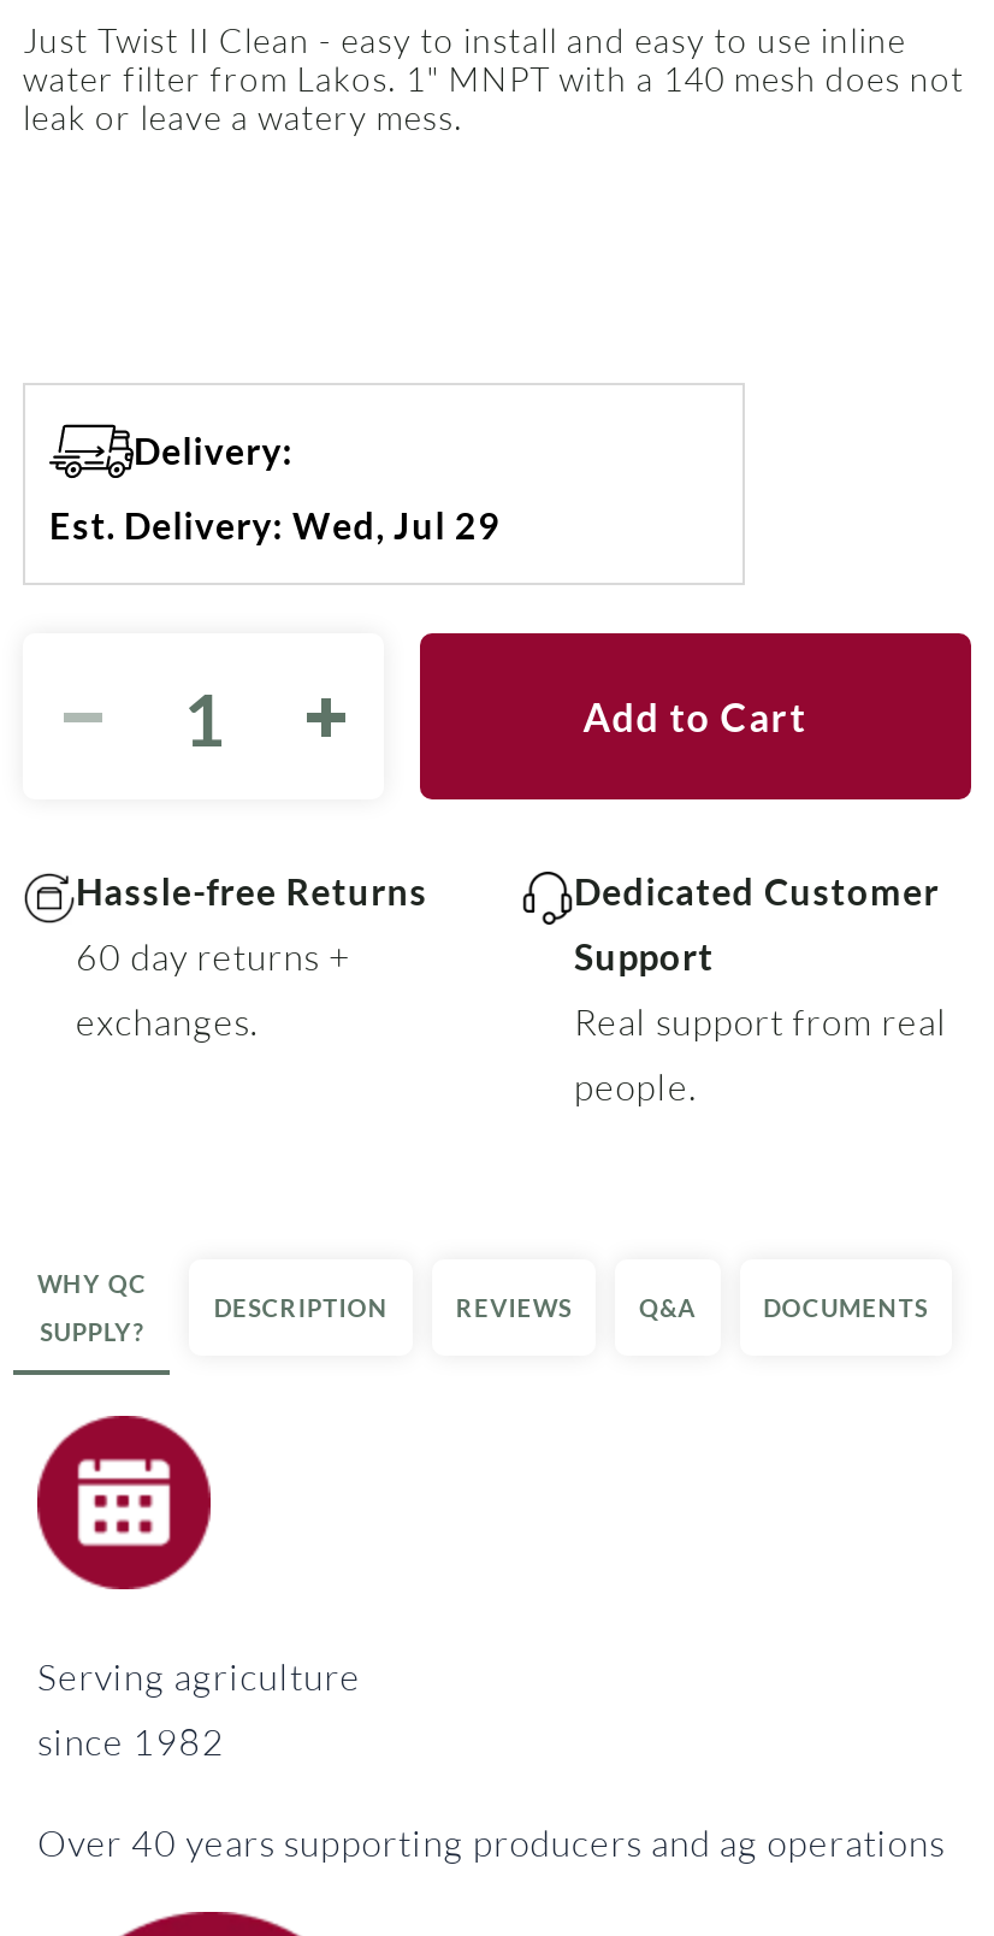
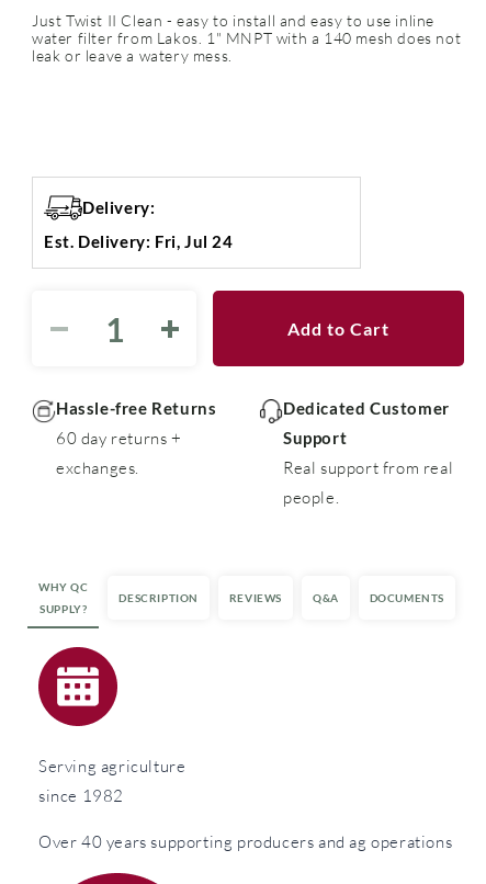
[49,504,501,547] Est. Delivery: Wed, Jul 29 -> [44,232,233,251] Est. Delivery: Fri, Jul 24

